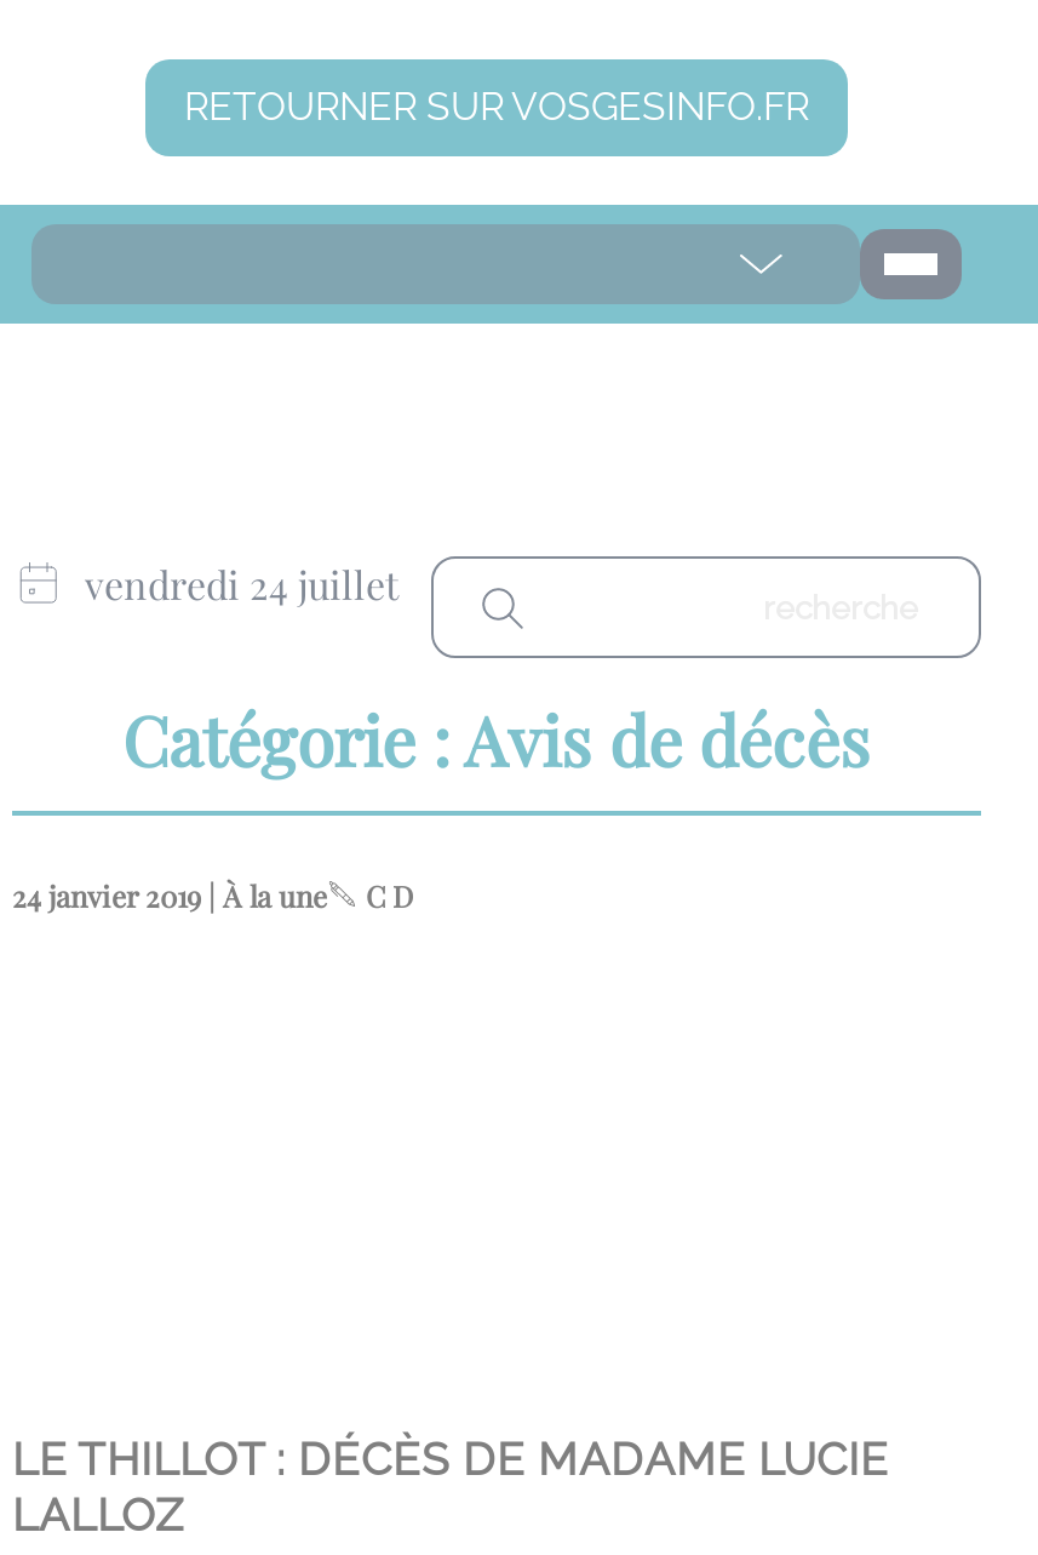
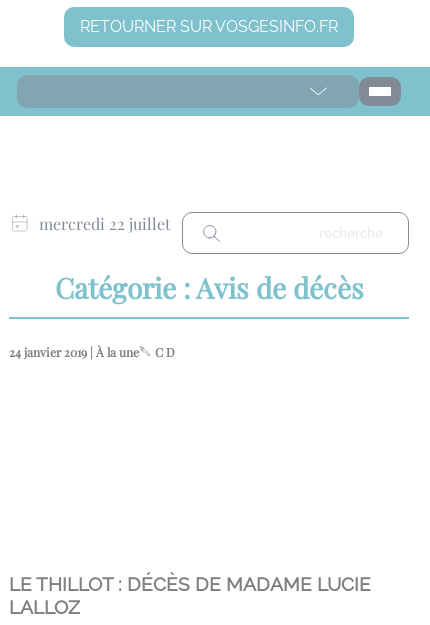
[85,559,400,610] vendredi 24 juillet -> [39,213,171,234] mercredi 22 juillet

